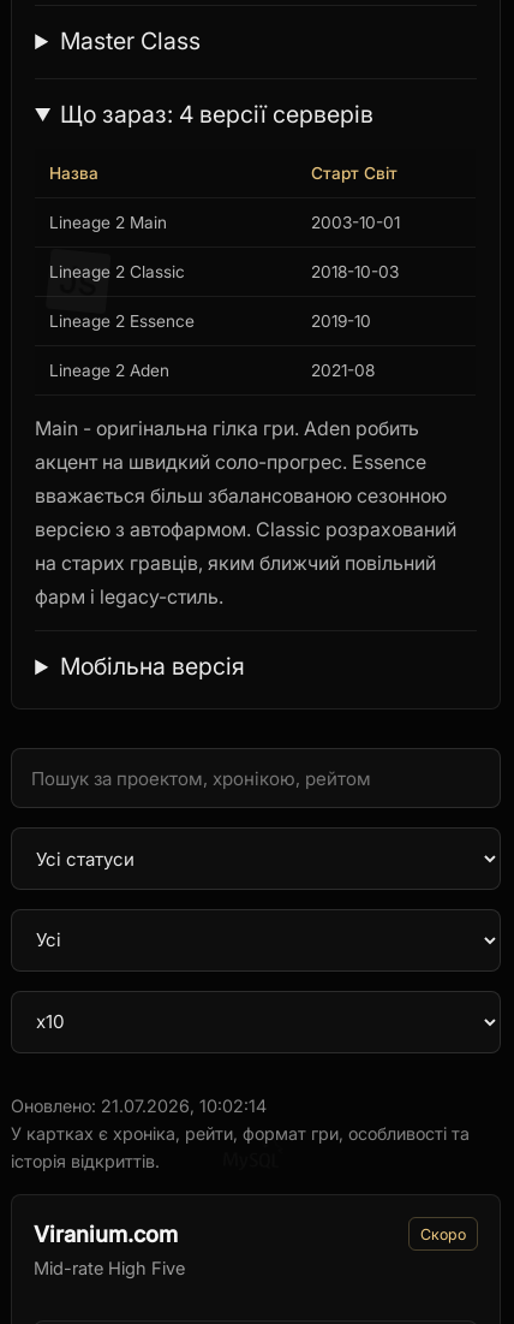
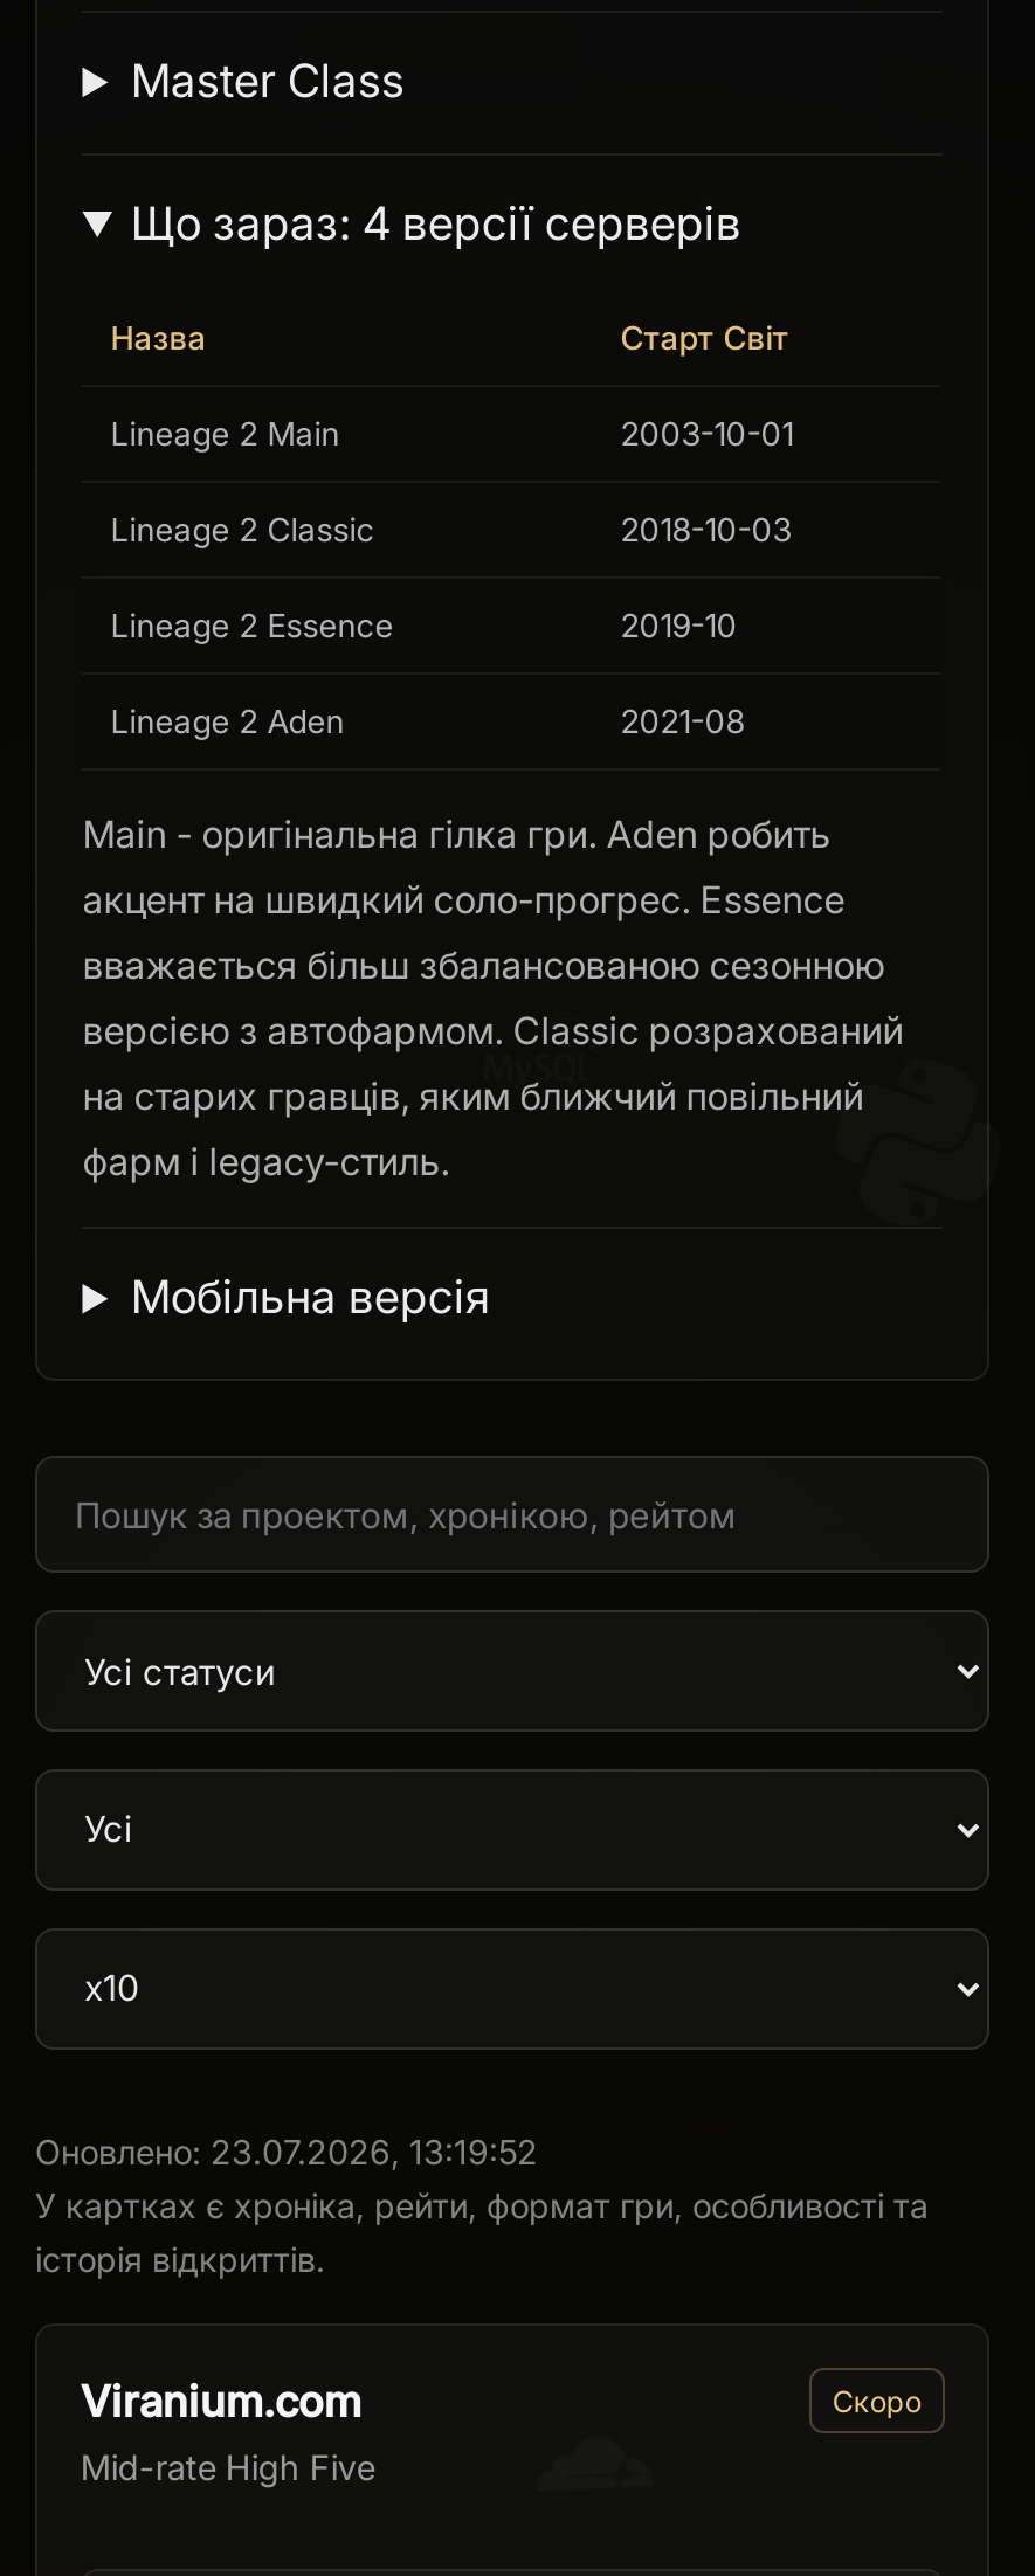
[11,1095,267,1115] Оновлено: 21.07.2026, 10:02:14 -> [35,2131,538,2170] Оновлено: 23.07.2026, 13:19:52

